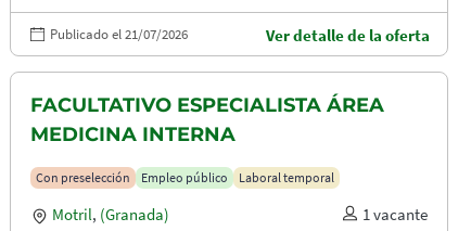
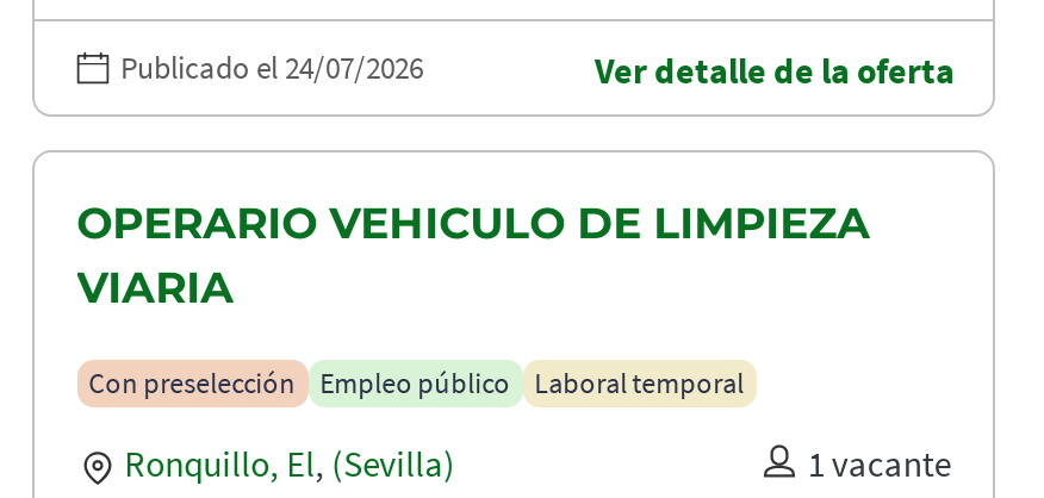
[50,25,188,43] Publicado el 21/07/2026 -> [120,47,423,87] Publicado el 24/07/2026
[30,93,384,147] FACULTATIVO ESPECIALISTA ÁREA | MEDICINA INTERNA -> [77,198,870,315] OPERARIO VEHICULO DE LIMPIEZA | VIARIA
[52,204,169,225] Motril, (Granada) -> [124,441,455,487] Ronquillo, El, (Sevilla)

